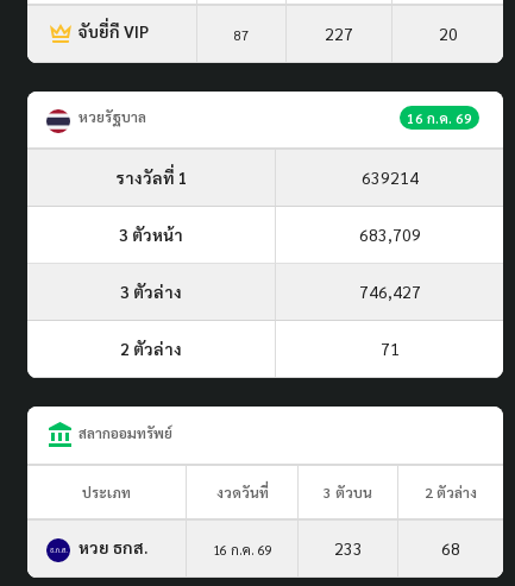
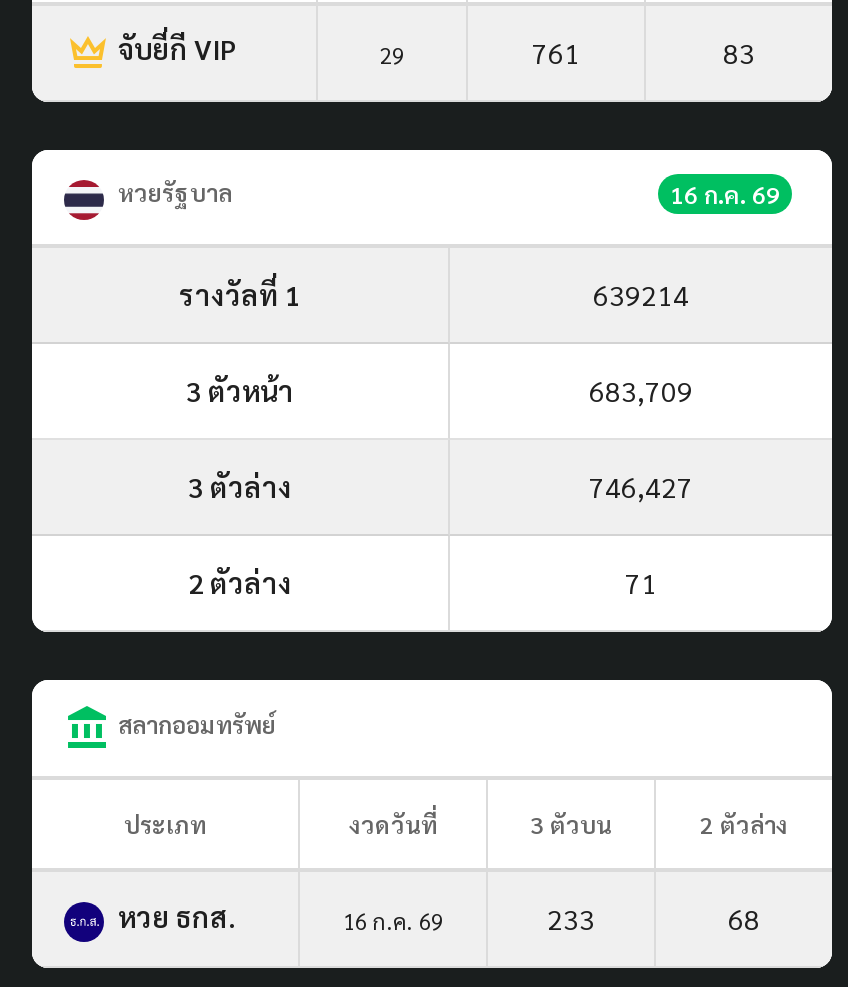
[234,26,249,44] 87 -> [380,40,404,70] 29
[325,22,353,44] 227 -> [532,34,580,70] 761
[438,22,457,44] 20 -> [723,34,755,70] 83

